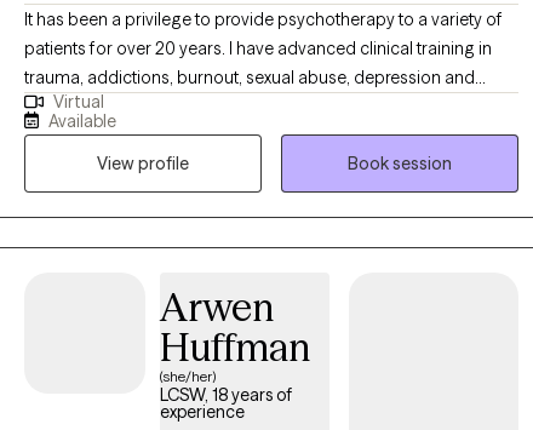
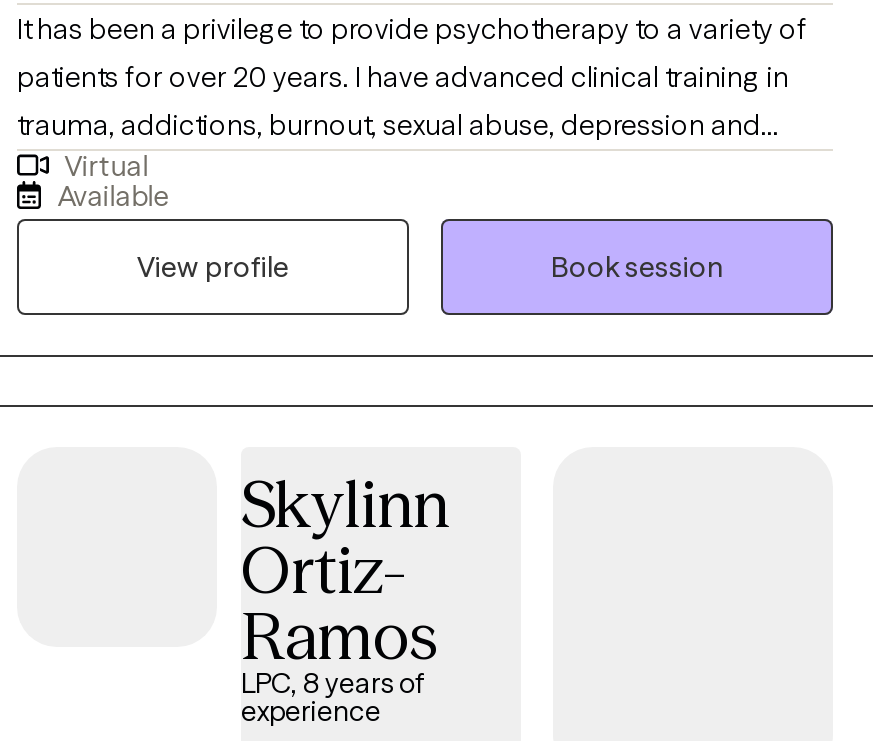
[160,283,310,406] Arwen | Huffman | (she/her) | LCSW, 18 years of -> [241,465,449,701] Skylinn | Ortiz- | Ramos | LPC, 8 years of

